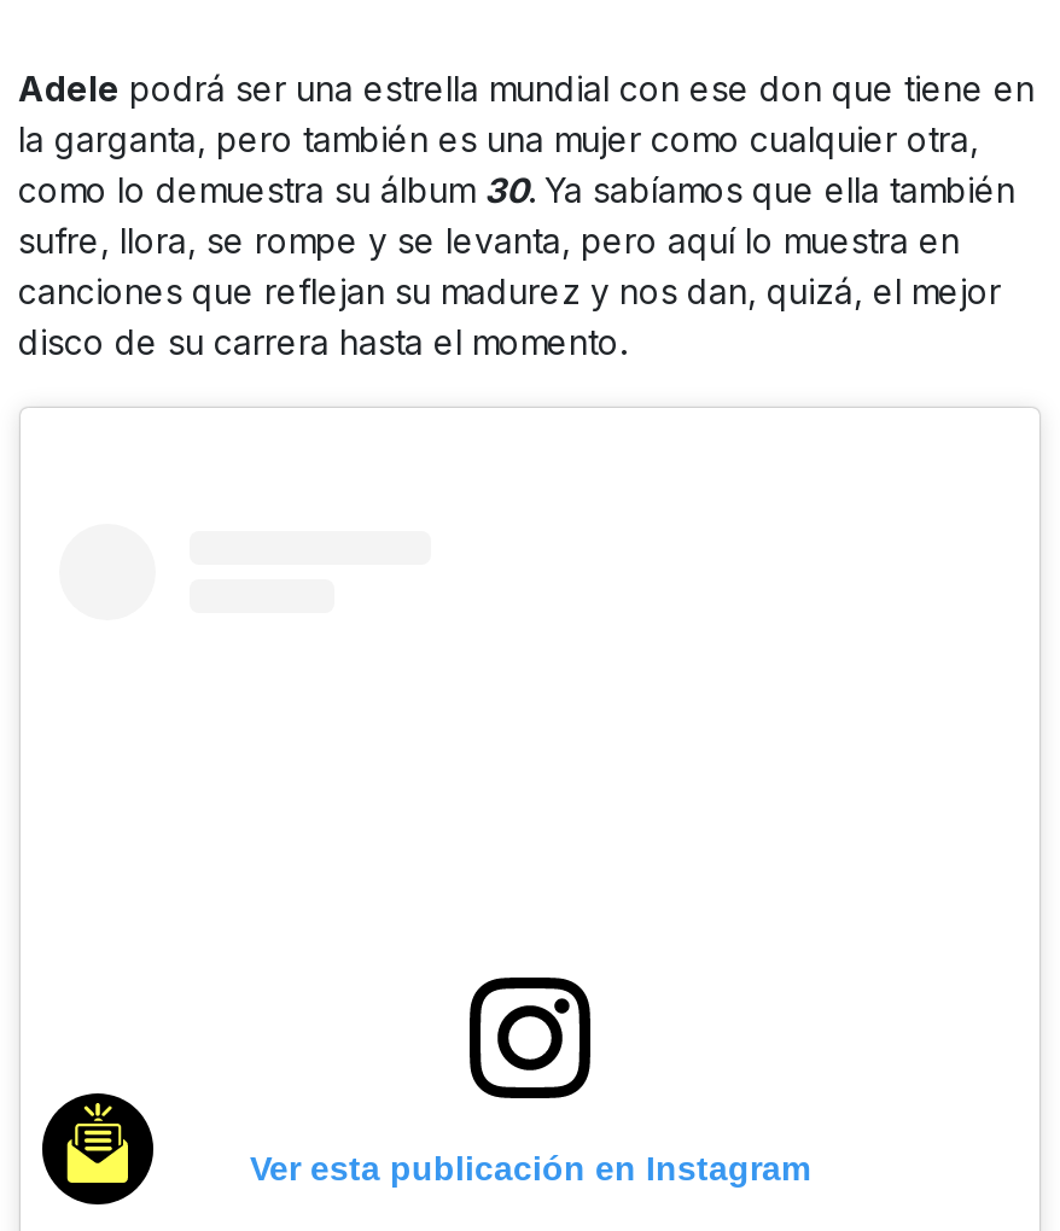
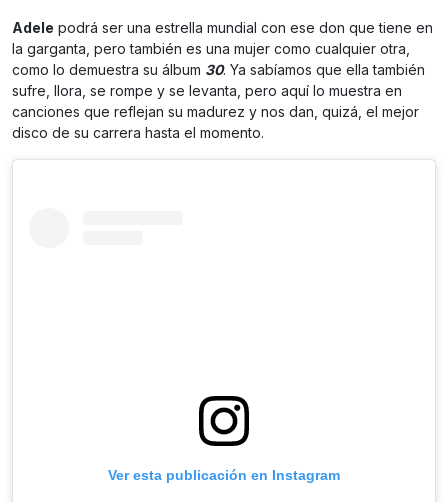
[40,1091,156,1207] [image] -> none

